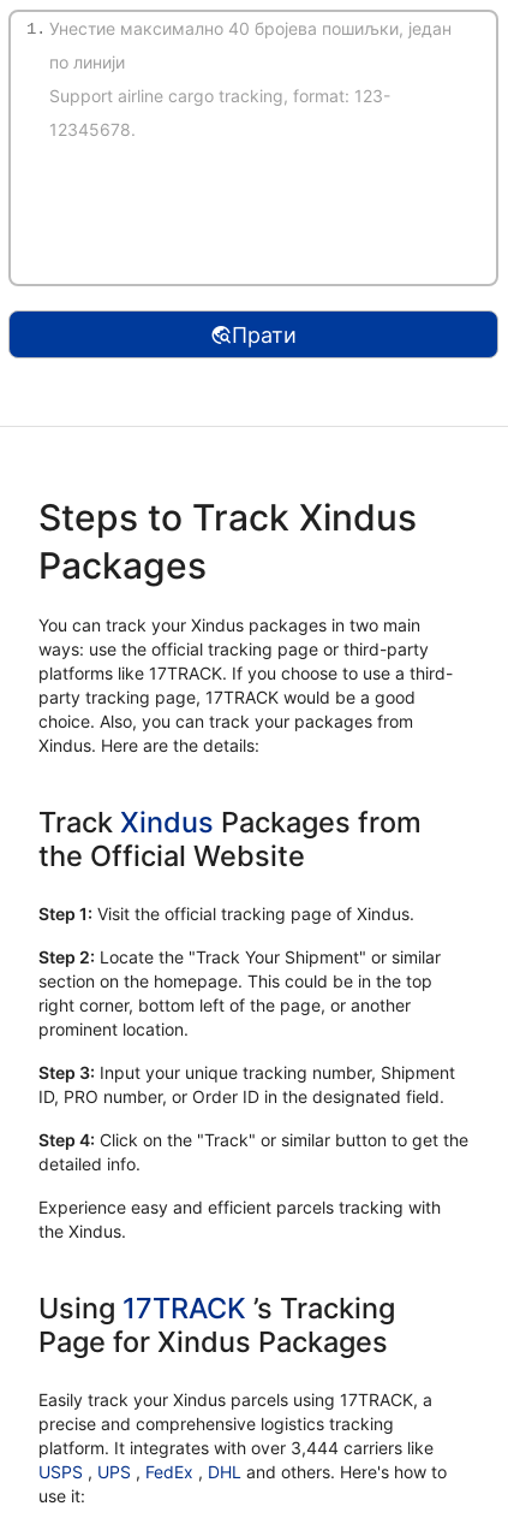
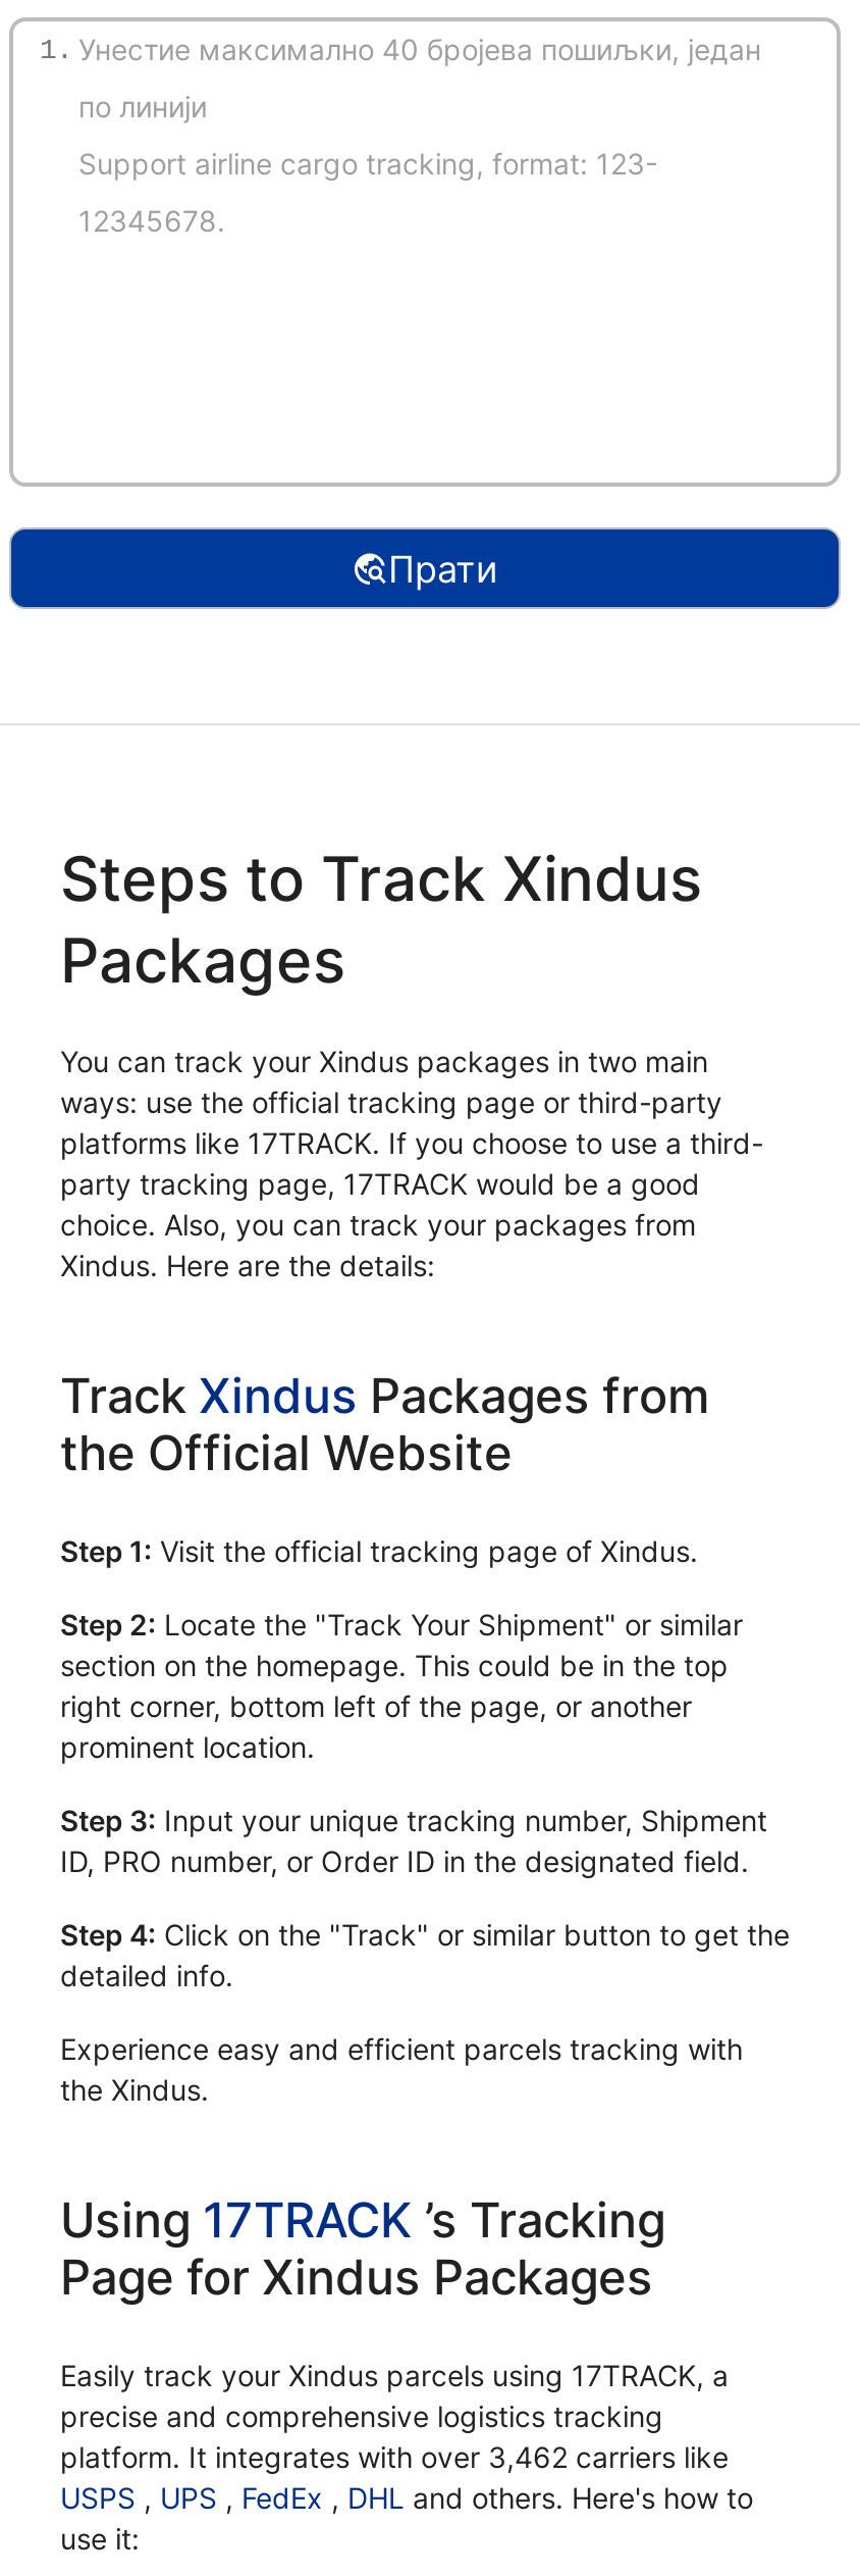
[38,1437,434,1458] platform. It integrates with over 3,444 carriers like -> [60,2439,729,2474] platform. It integrates with over 3,462 carriers like

